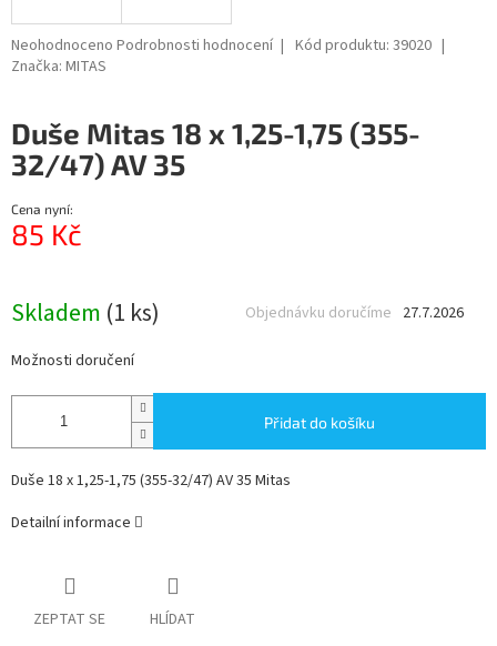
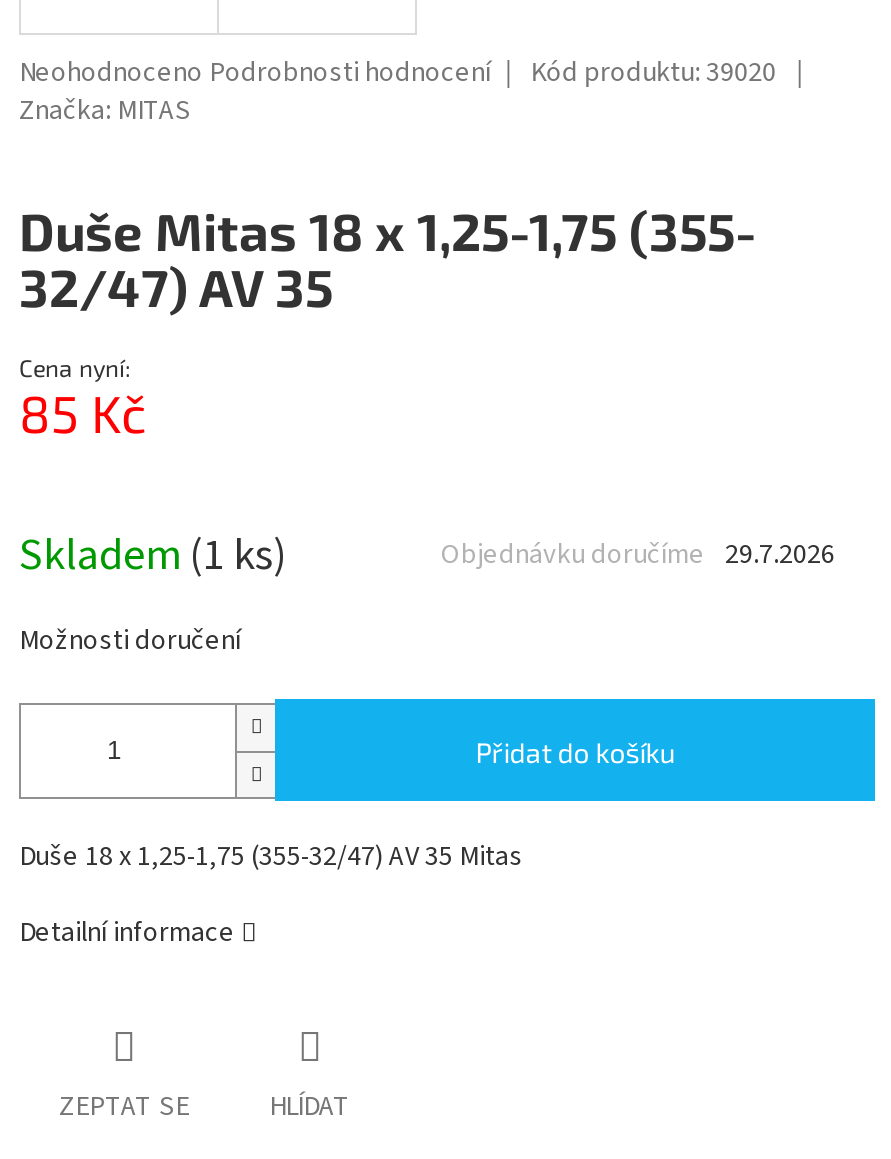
[245,302,464,325] Objednávku doručíme 27.7.2026 -> [441,536,835,576] Objednávku doručíme 29.7.2026

